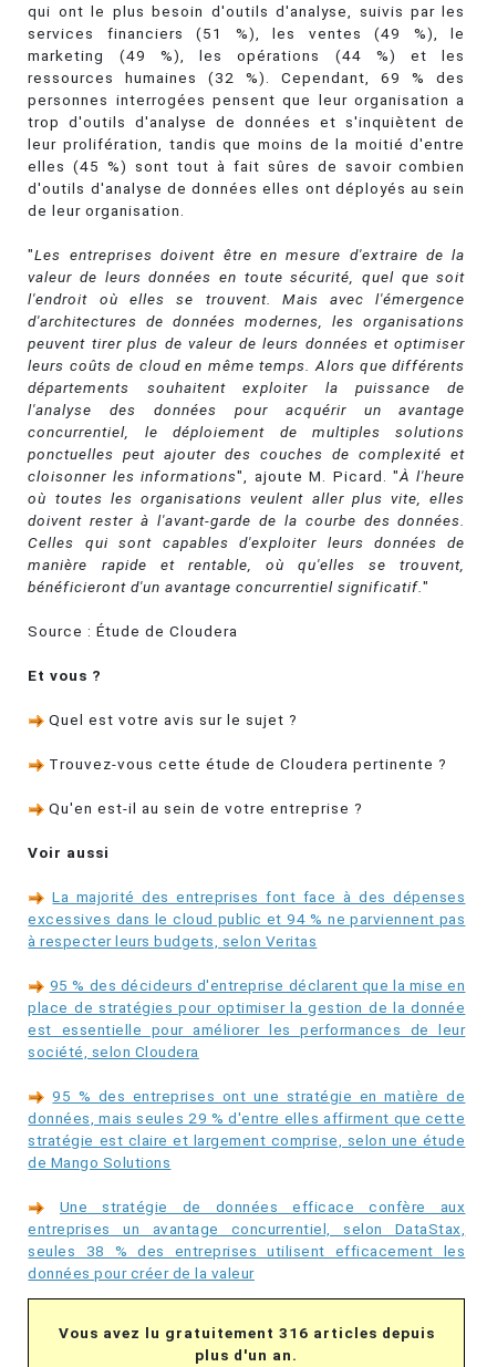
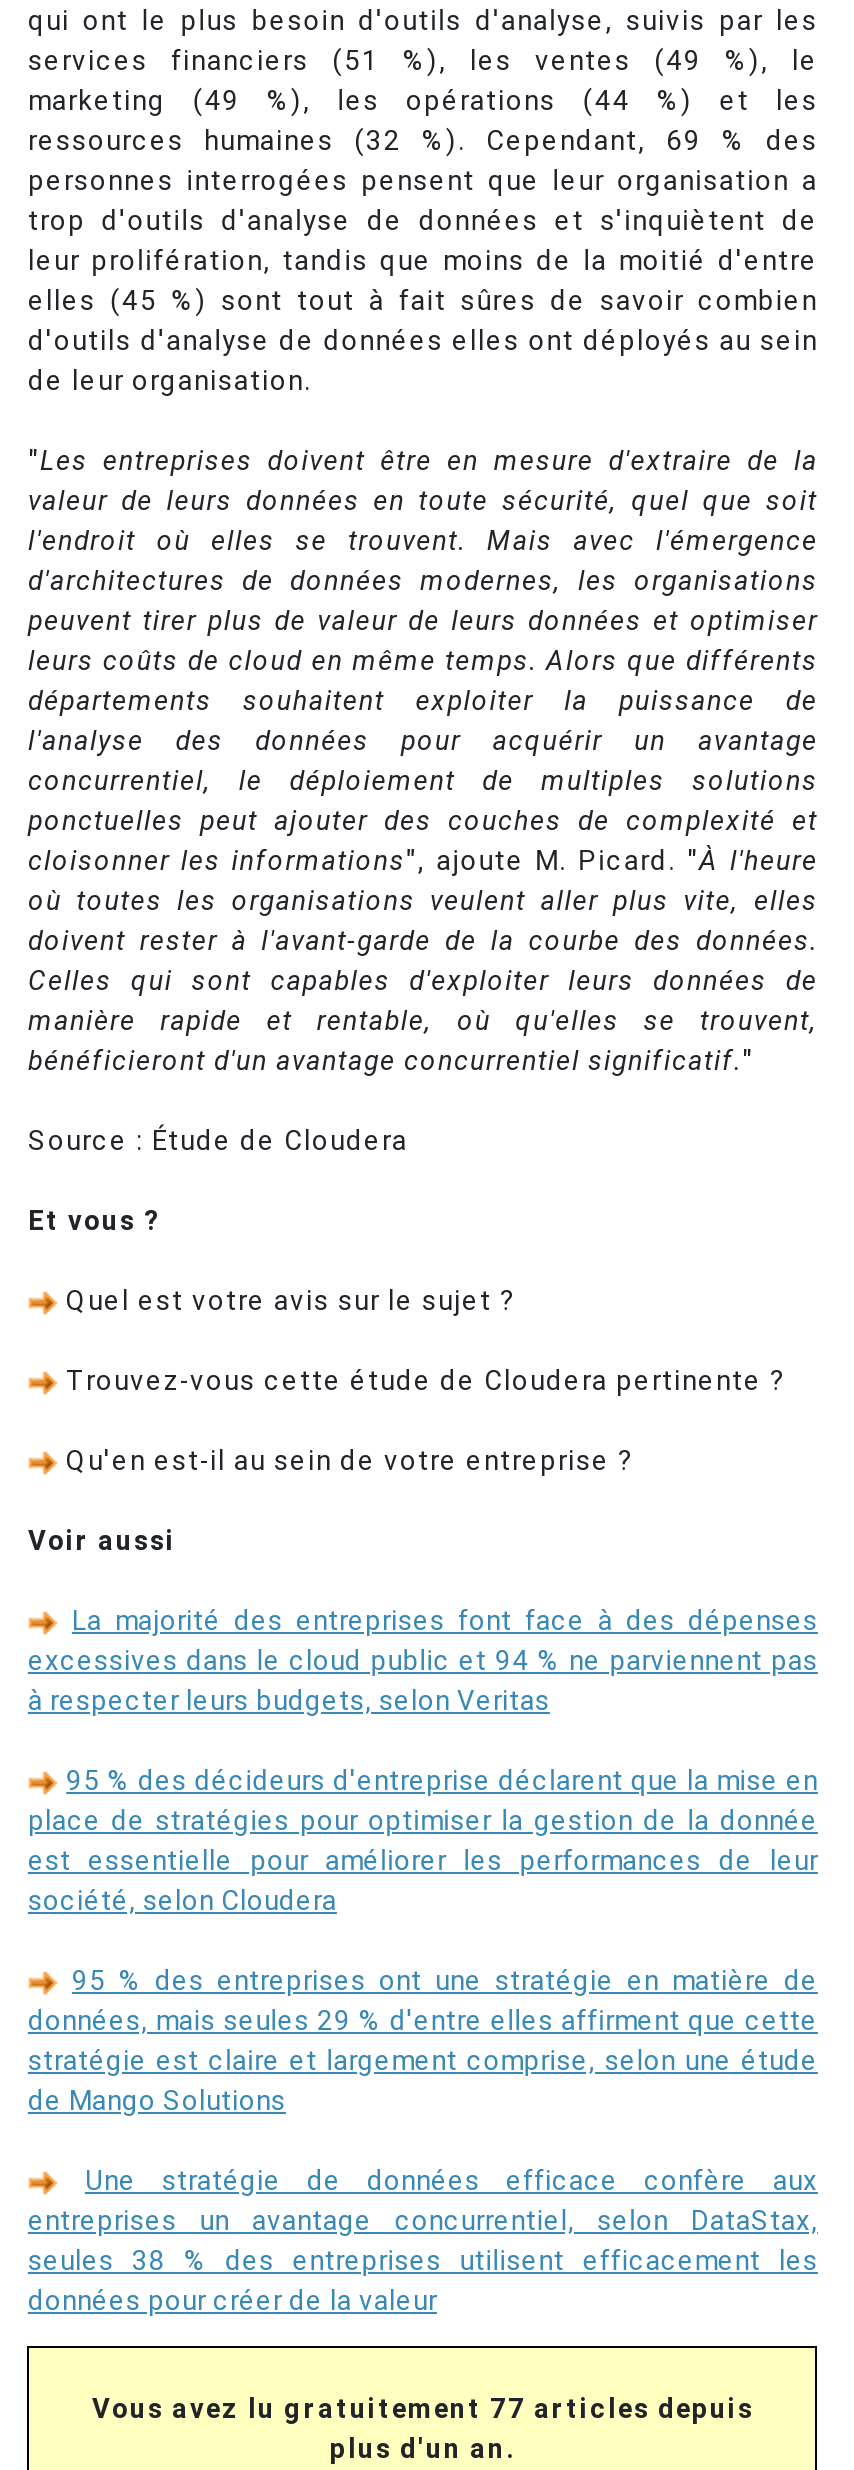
[59,1324,435,1342] Vous avez lu gratuitement 316 articles depuis -> [92,2393,754,2425] Vous avez lu gratuitement 77 articles depuis

